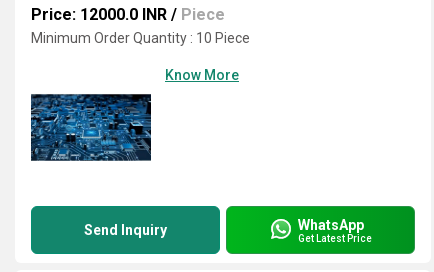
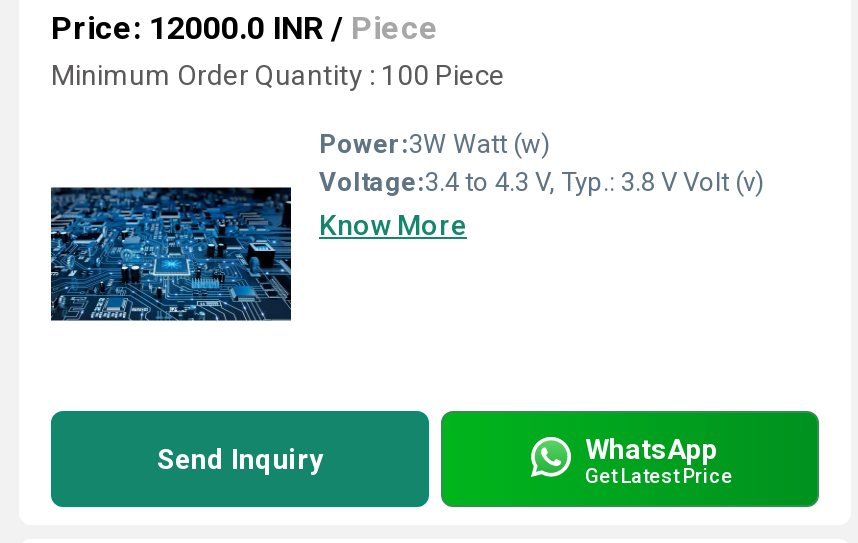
[31,30,250,46] Minimum Order Quantity : 10 Piece -> [51,59,765,197] Minimum Order Quantity : 100 Piece | Power:3W Watt (w) | Voltage:3.4 to 4.3 V, Typ.: 3.8 V Volt (v)
moved [165,67,239,83] -> [319,209,467,241]: Know More

